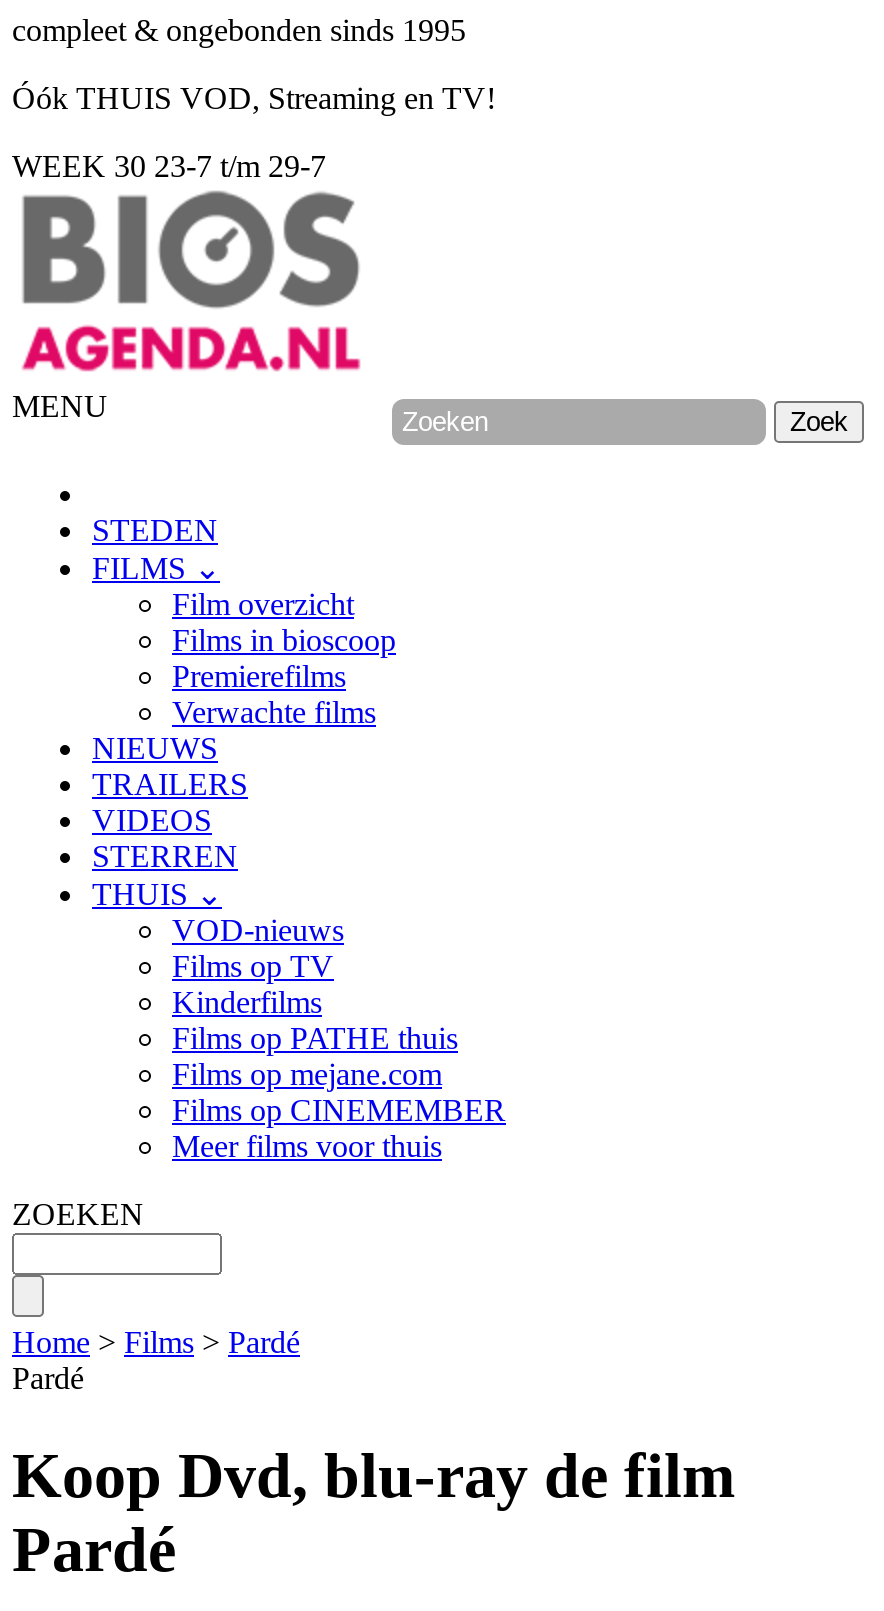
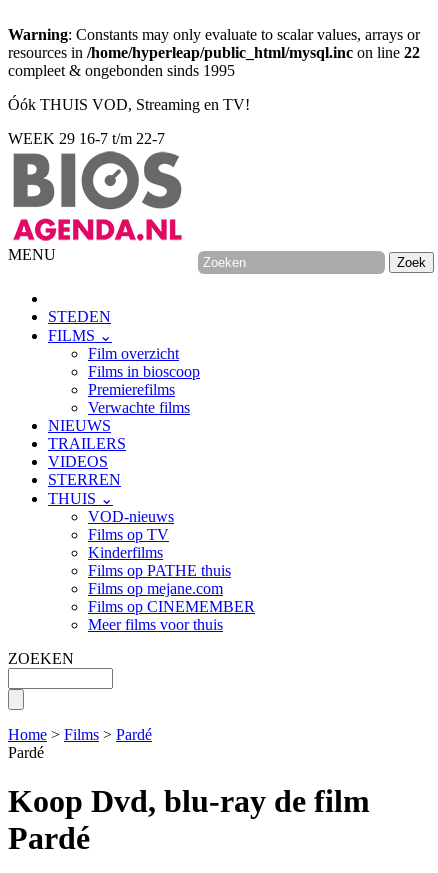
none -> [8,26,420,61] Warning: Constants may only evaluate to scalar values, arrays or | resources in /home/hyperleap/public_html/mysql.inc on line 22
[12,149,326,183] WEEK 30 23-7 t/m 29-7 -> [8,130,165,147] WEEK 29 16-7 t/m 22-7

